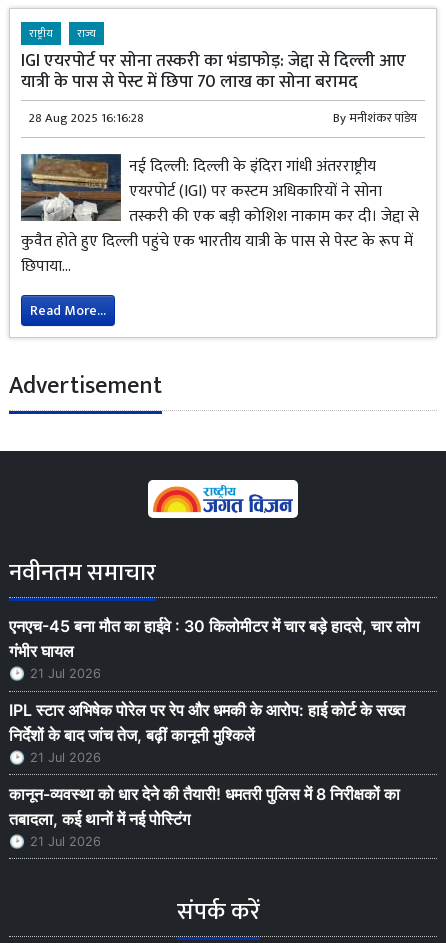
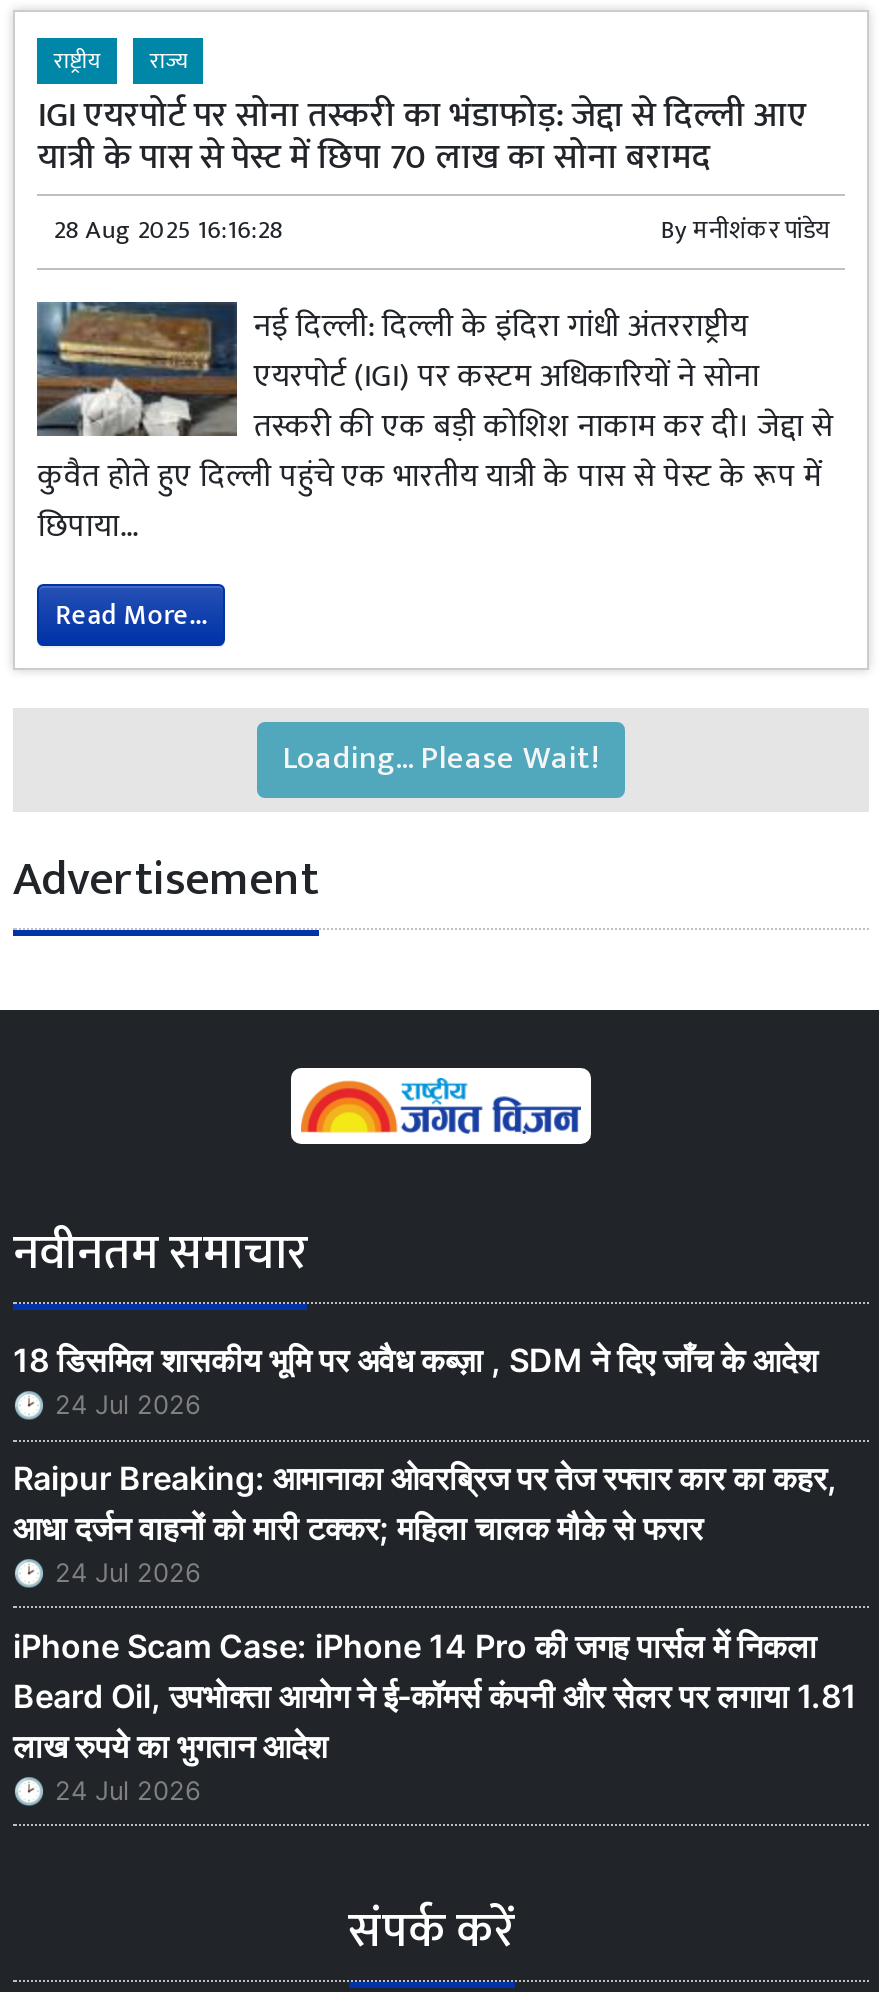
none -> [283,733,599,787] Loading... Please Wait!
[9,616,419,681] एनएच-45 बना मौत का हाईवे : 30 किलोमीटर में चार बड़े हादसे, चार लोग | गंभीर घायल | 21 Jul 2026 -> [13,1340,817,1420] 18 डिसमिल शासकीय भूमि पर अवैध कब्ज़ा , SDM ने दिए जाँच के आदेश | 24 Jul 2026
[9,700,405,765] IPL स्टार अभिषेक पोरेल पर रेप और धमकी के आरोप: हाई कोर्ट के सख्त | निर्देशों के बाद जांच तेज, बढ़ीं कानूनी मुश्किलें | 21 Jul 2026 -> [13,1458,837,1588] Raipur Breaking: आमानाका ओवरब्रिज पर तेज रफ्तार कार का कहर, | आधा दर्जन वाहनों को मारी टक्कर; महिला चालक मौके से फरार | 24 Jul 2026
[9,784,400,849] कानून-व्यवस्था को धार देने की तैयारी! धमतरी पुलिस में 8 निरीक्षकों का | तबादला, कई थानों में नई पोस्टिंग | 21 Jul 2026 -> [13,1625,857,1805] iPhone Scam Case: iPhone 14 Pro की जगह पार्सल में निकला | Beard Oil, उपभोक्ता आयोग ने ई-कॉमर्स कंपनी और सेलर पर लगाया 1.81 | लाख रुपये का भुगतान आदेश | 24 Jul 2026

